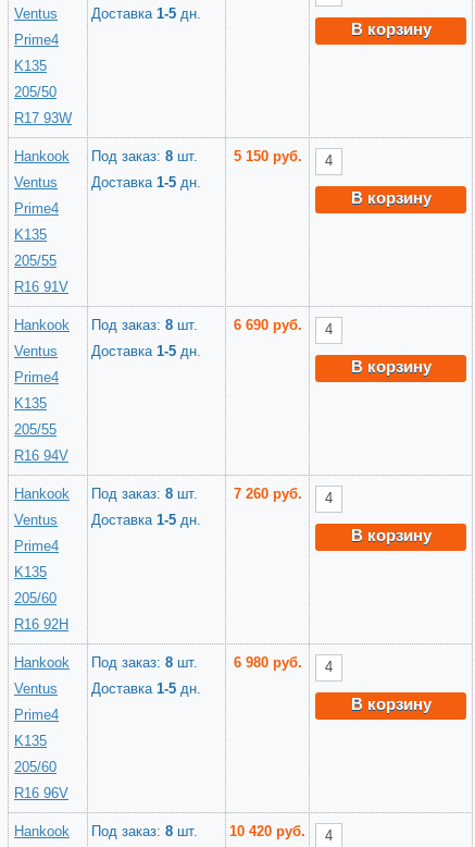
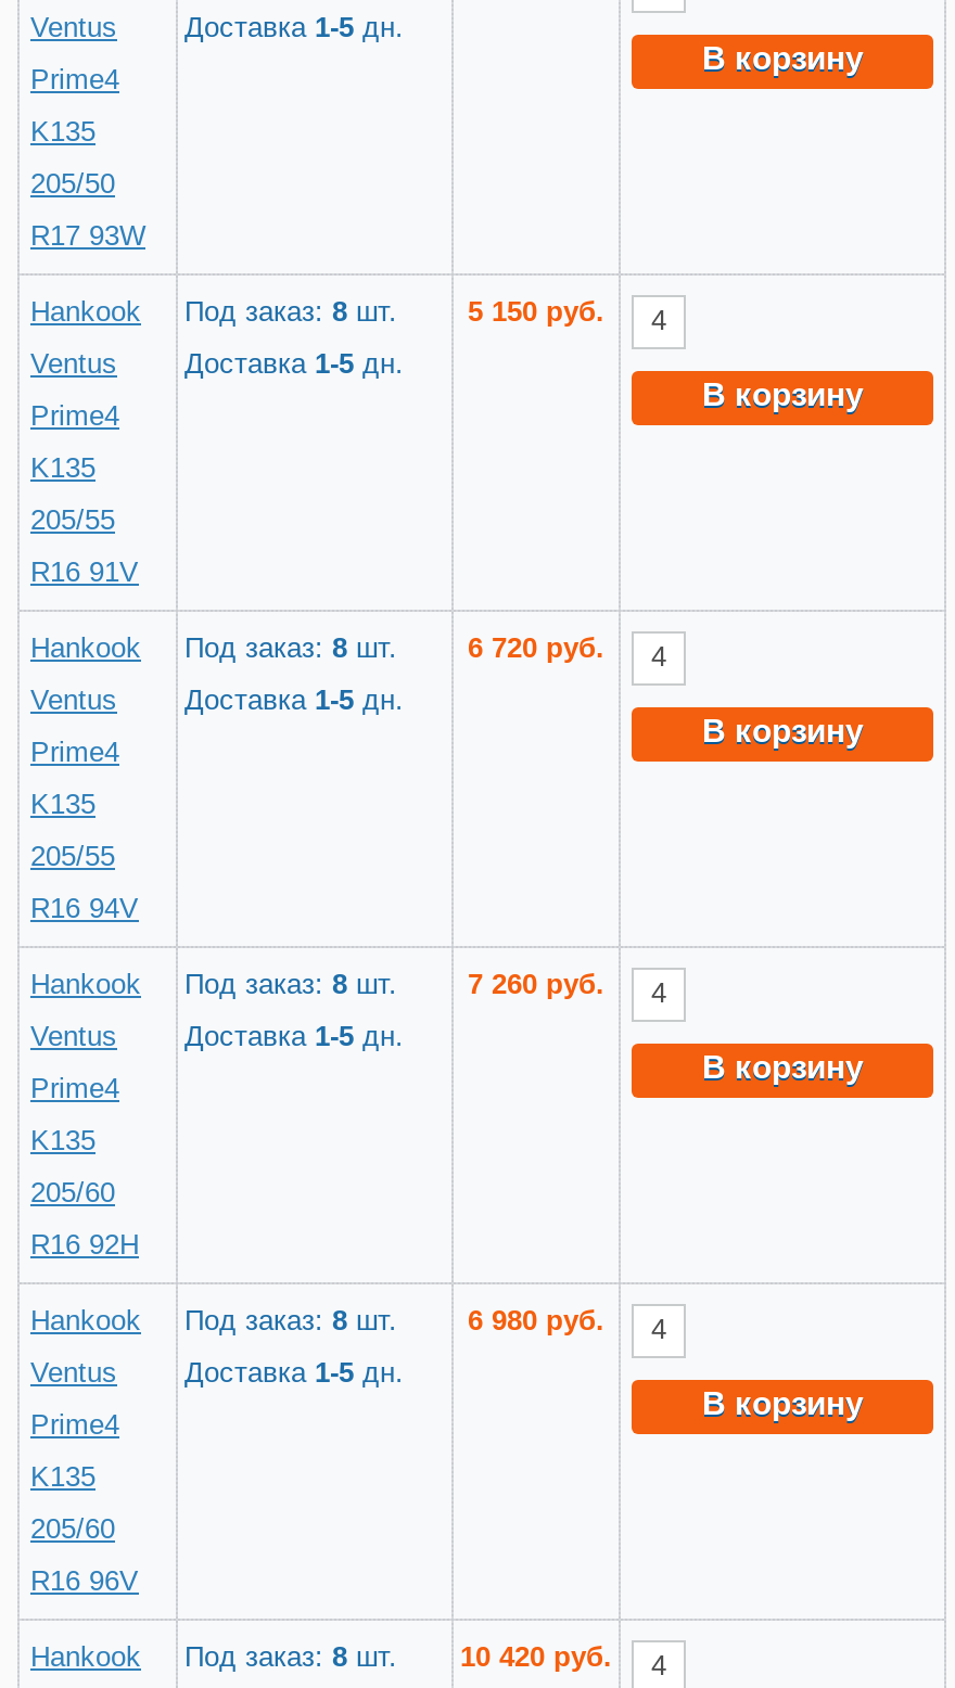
[233,317,302,334] 6 690 руб. -> [468,632,604,665] 6 720 руб.

